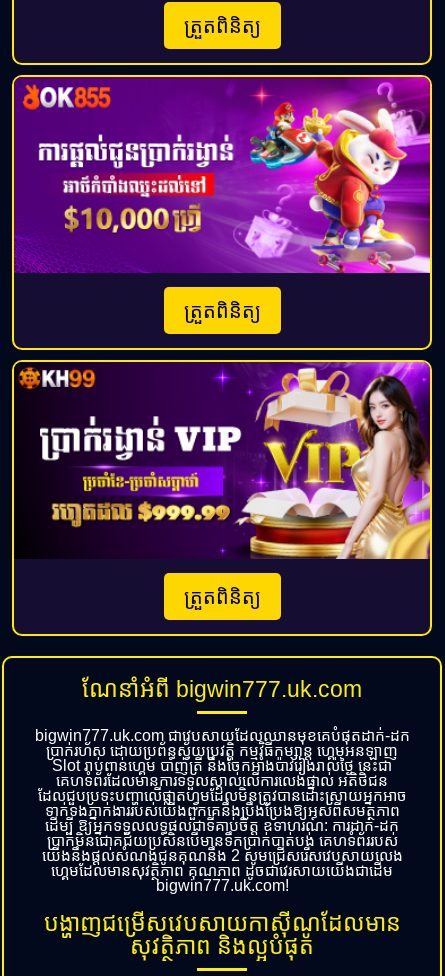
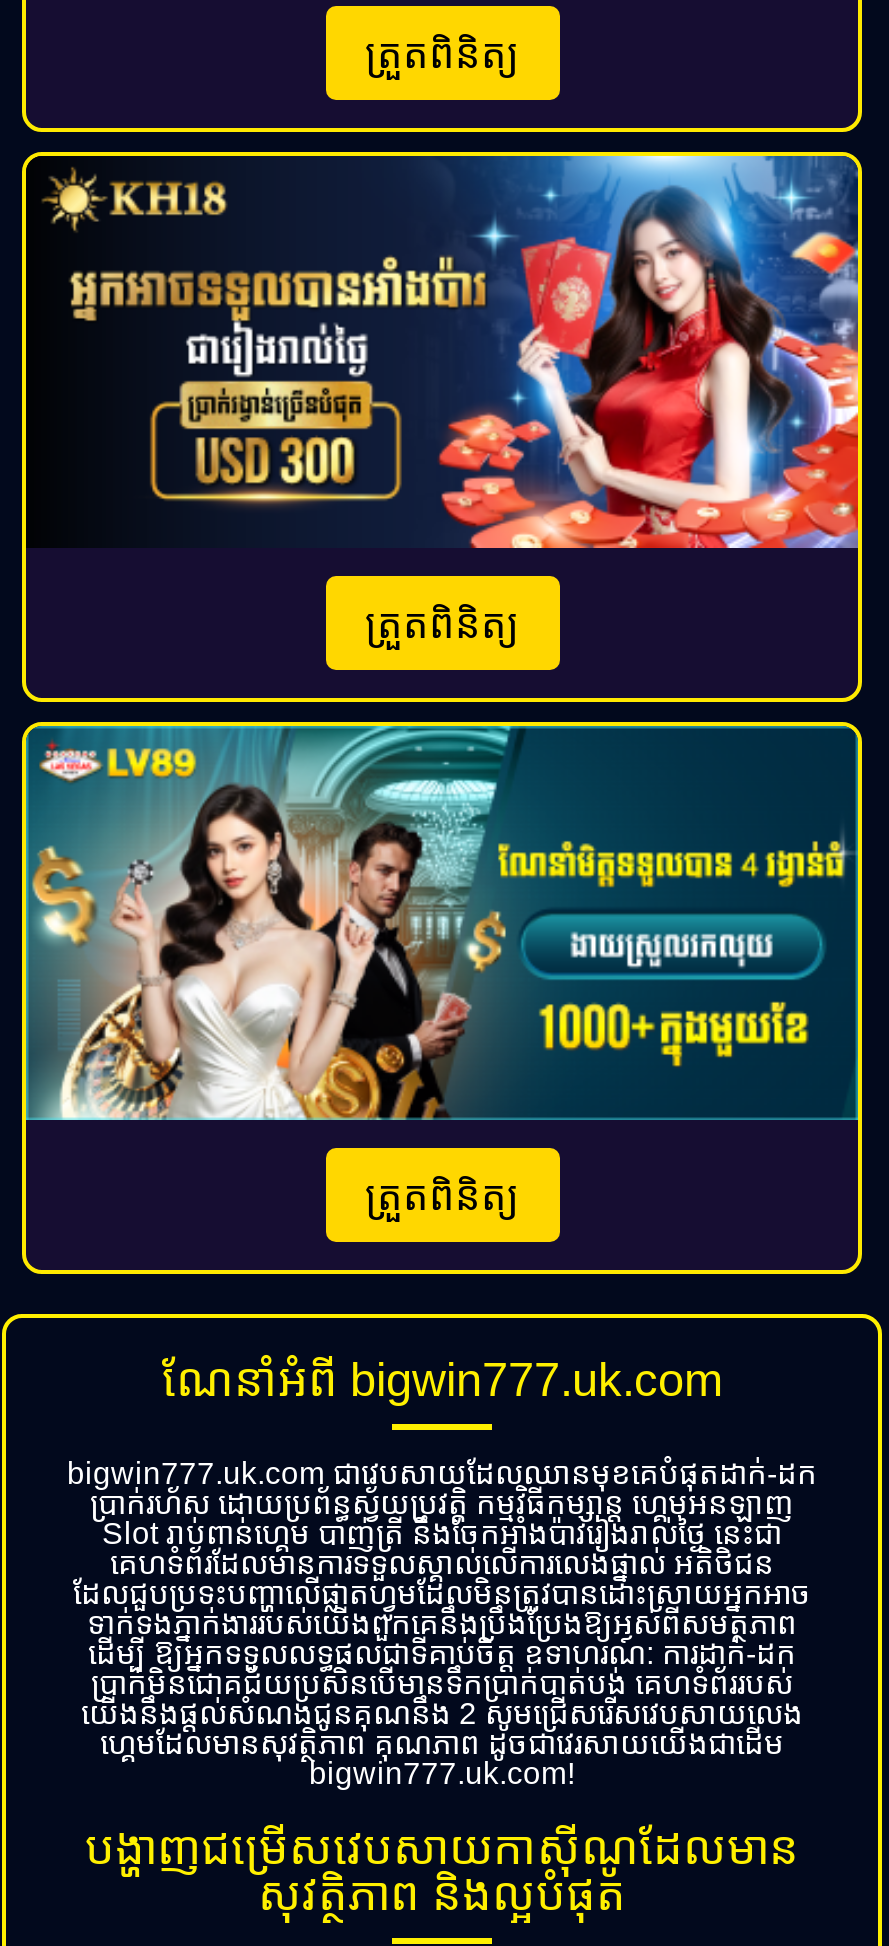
[13,76,431,274] [image] -> [26,154,860,550] [image]
[14,361,431,560] [image] -> [24,724,860,1122] [image]

